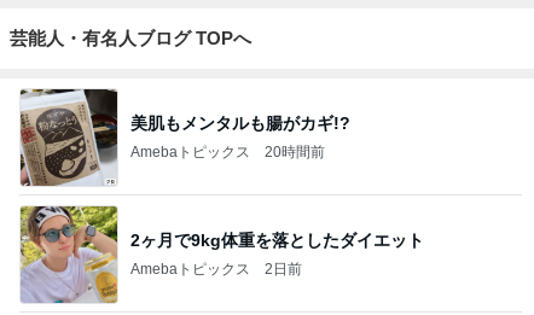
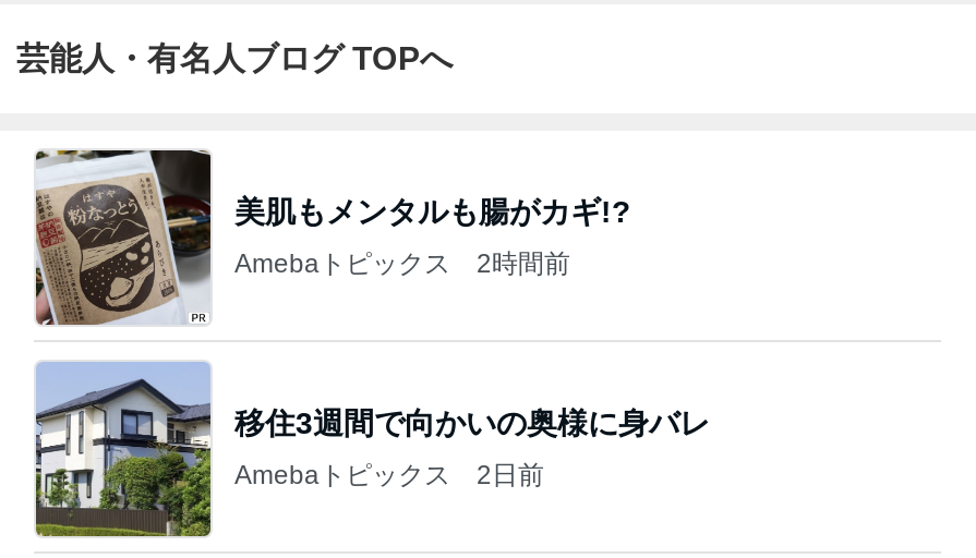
[130,143,325,160] Amebaトピックス 20時間前 -> [234,247,570,278] Amebaトピックス 2時間前
[19,205,424,304] [image] | 2ヶ月で9kg体重を落としたダイエット -> [34,362,710,538] [image] | 移住3週間で向かいの奥様に身バレ

